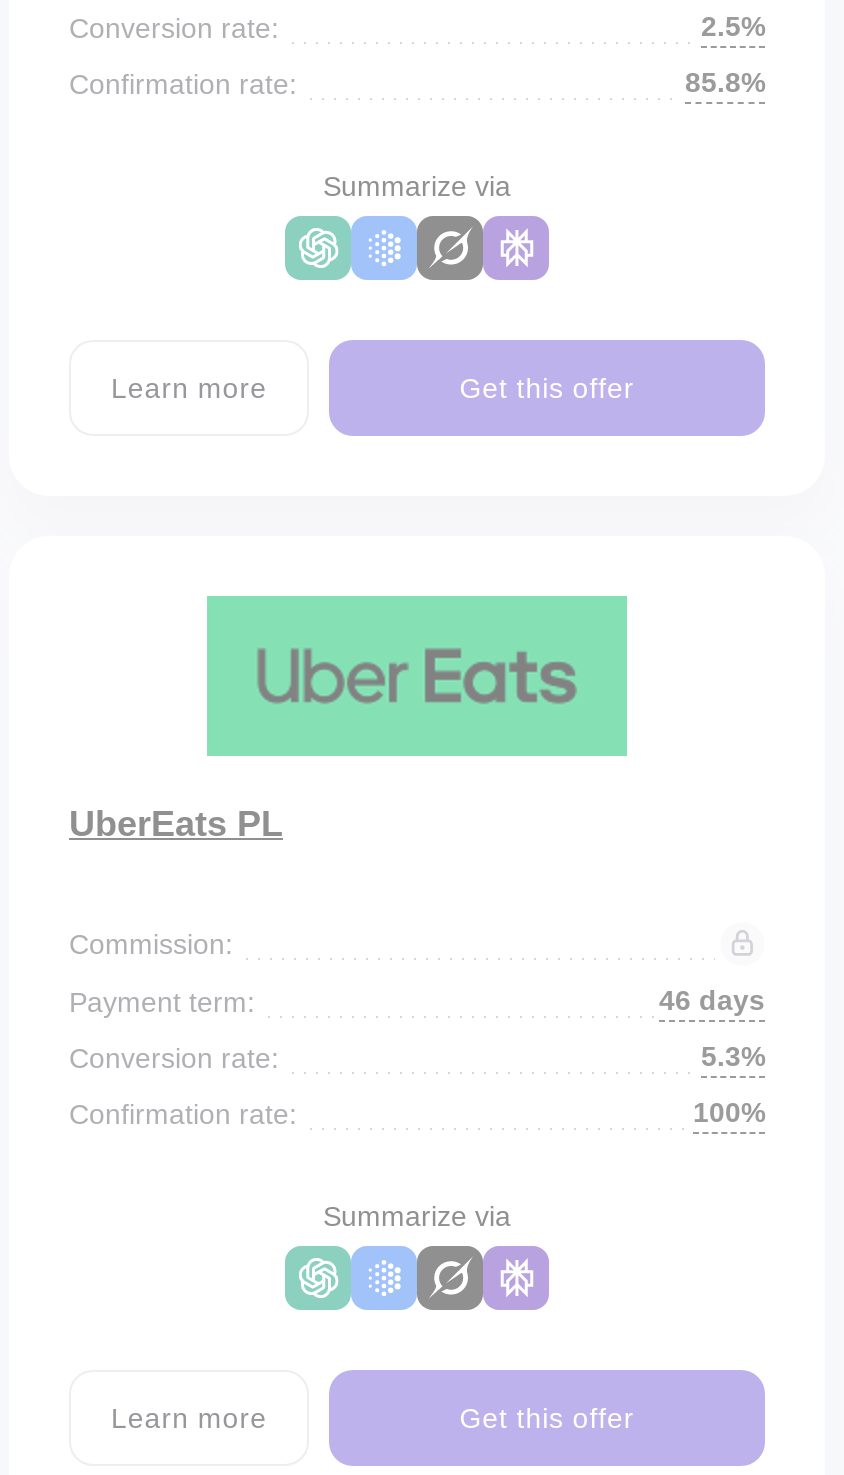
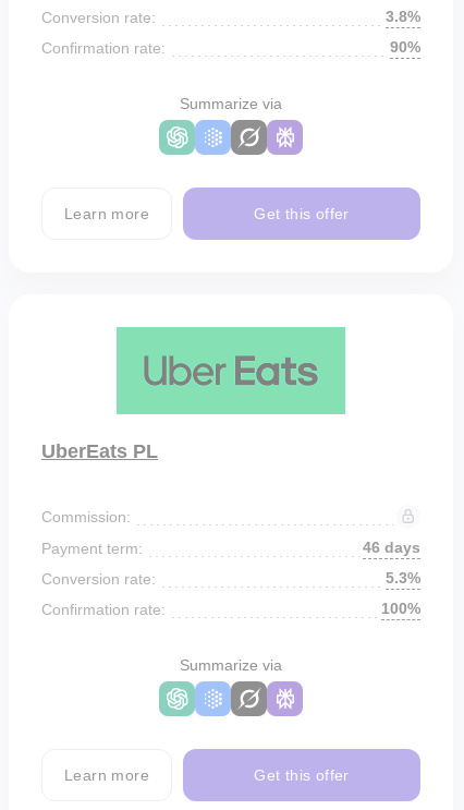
[701,10,765,42] 2.5% -> [386,8,420,25] 3.8%
[685,66,765,98] 85.8% -> [390,38,420,56] 90%

